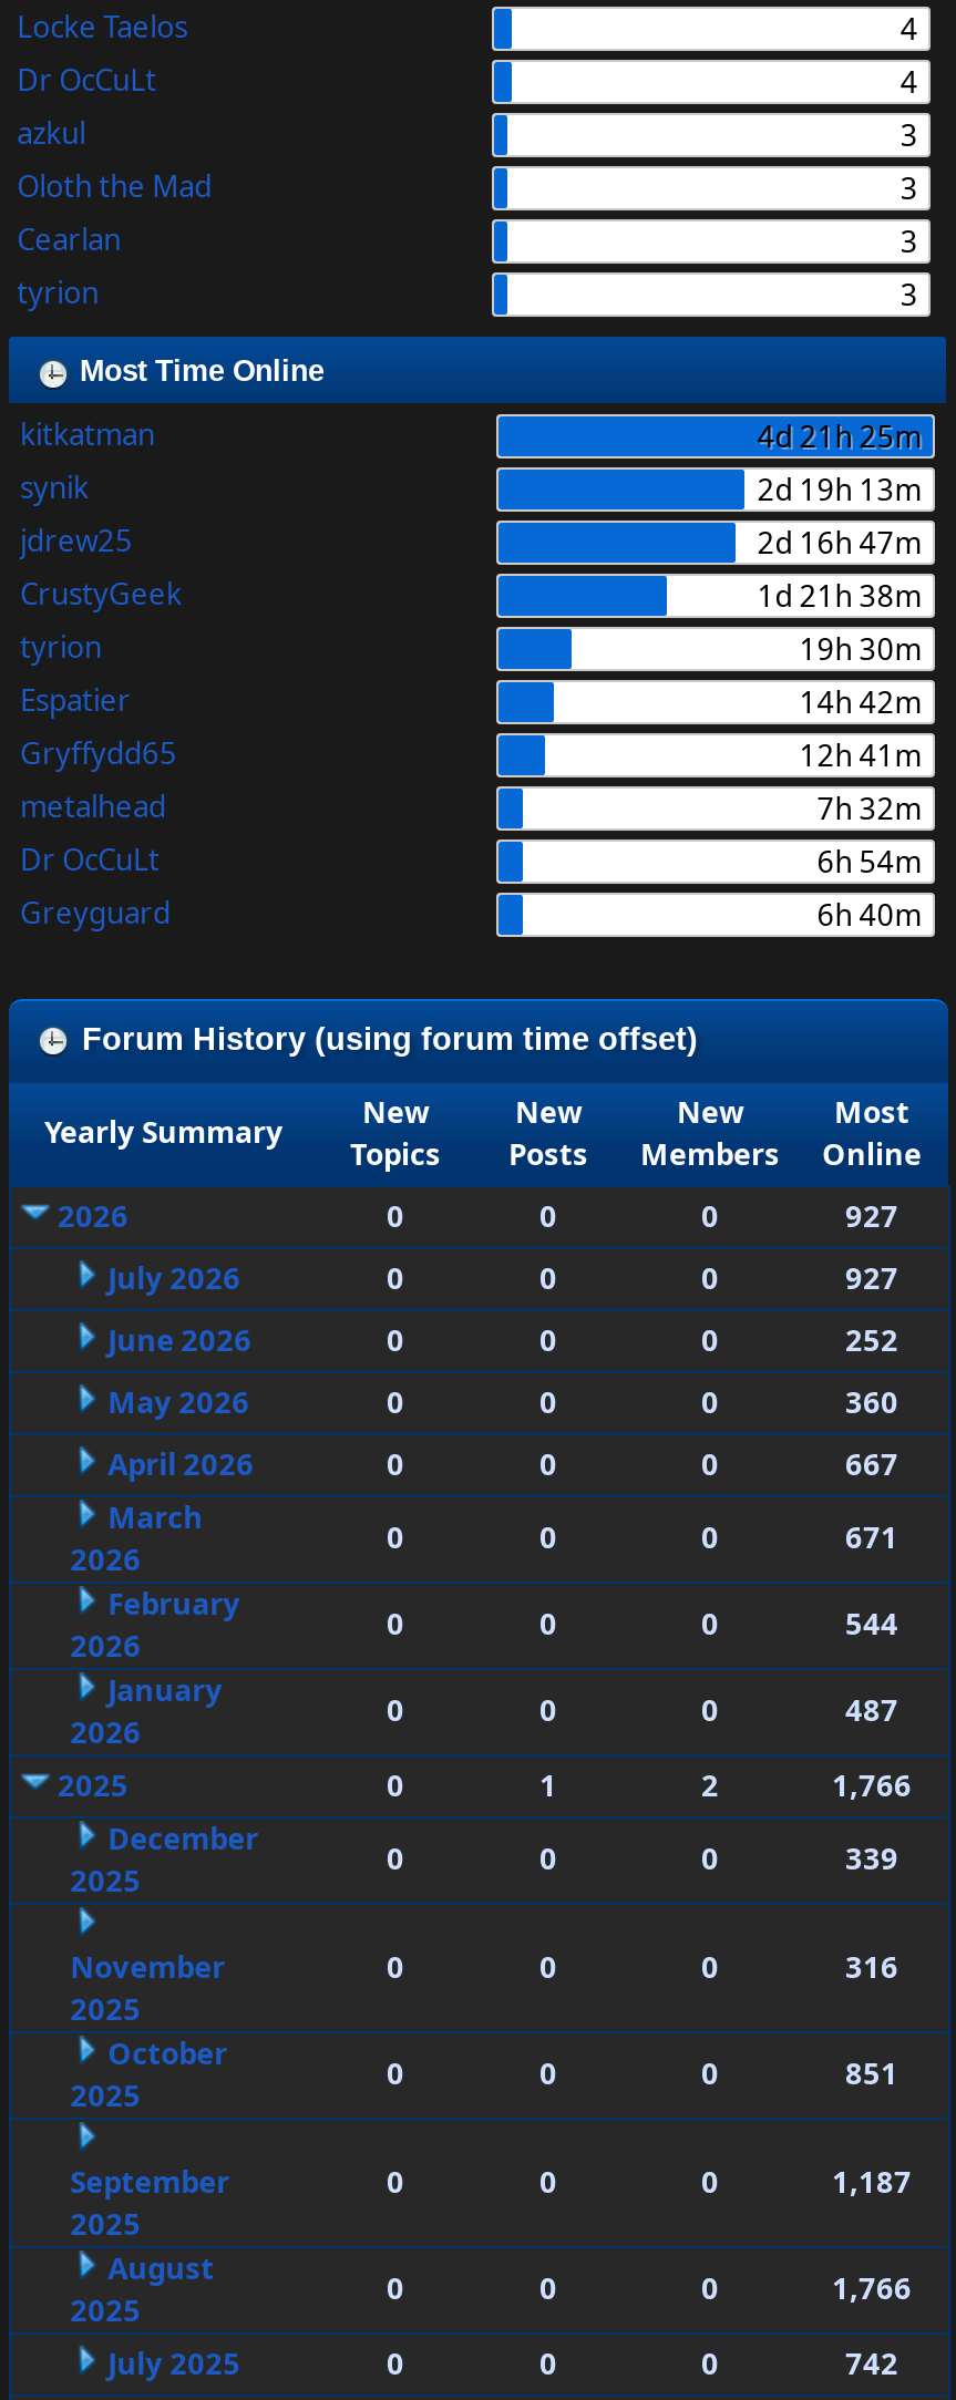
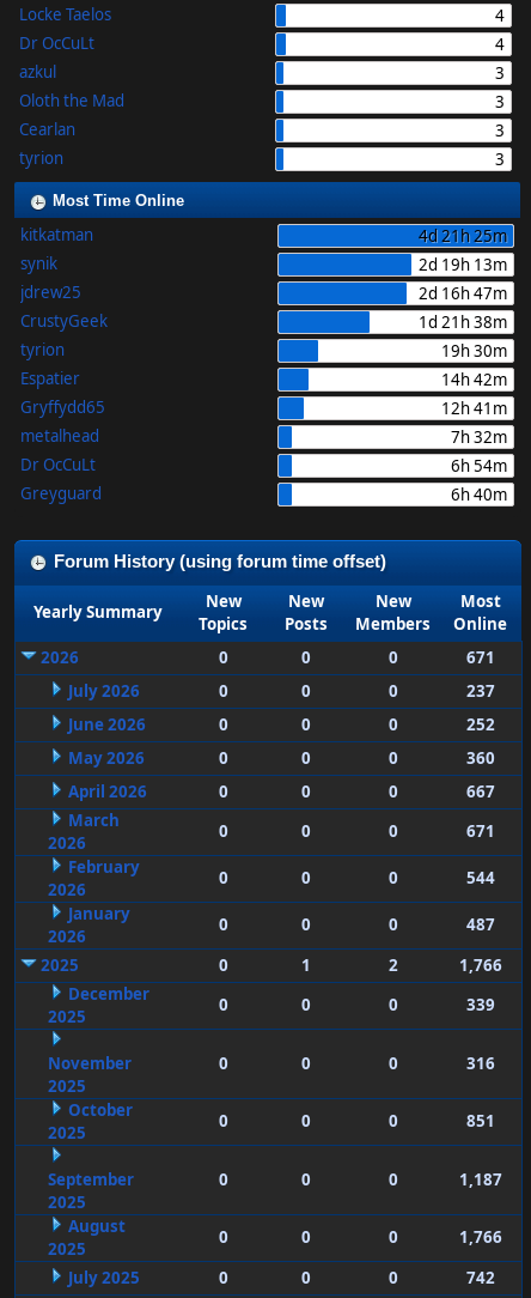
[845,1197,898,1236] 927 -> [466,647,495,668] 671
[845,1259,898,1298] 927 -> [466,680,495,702] 237

